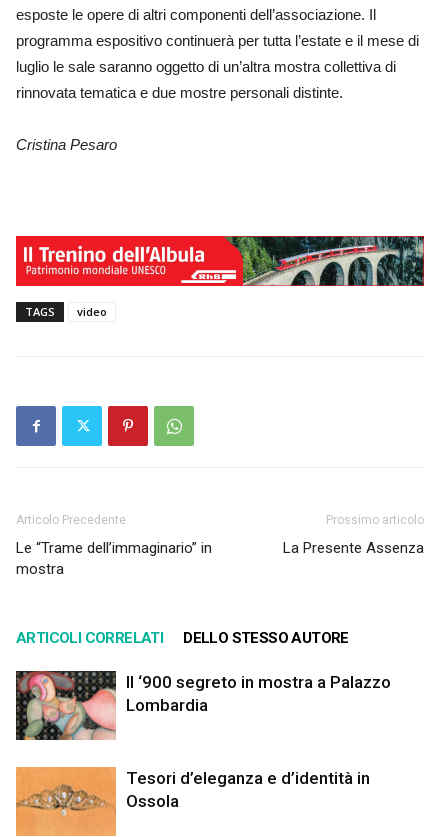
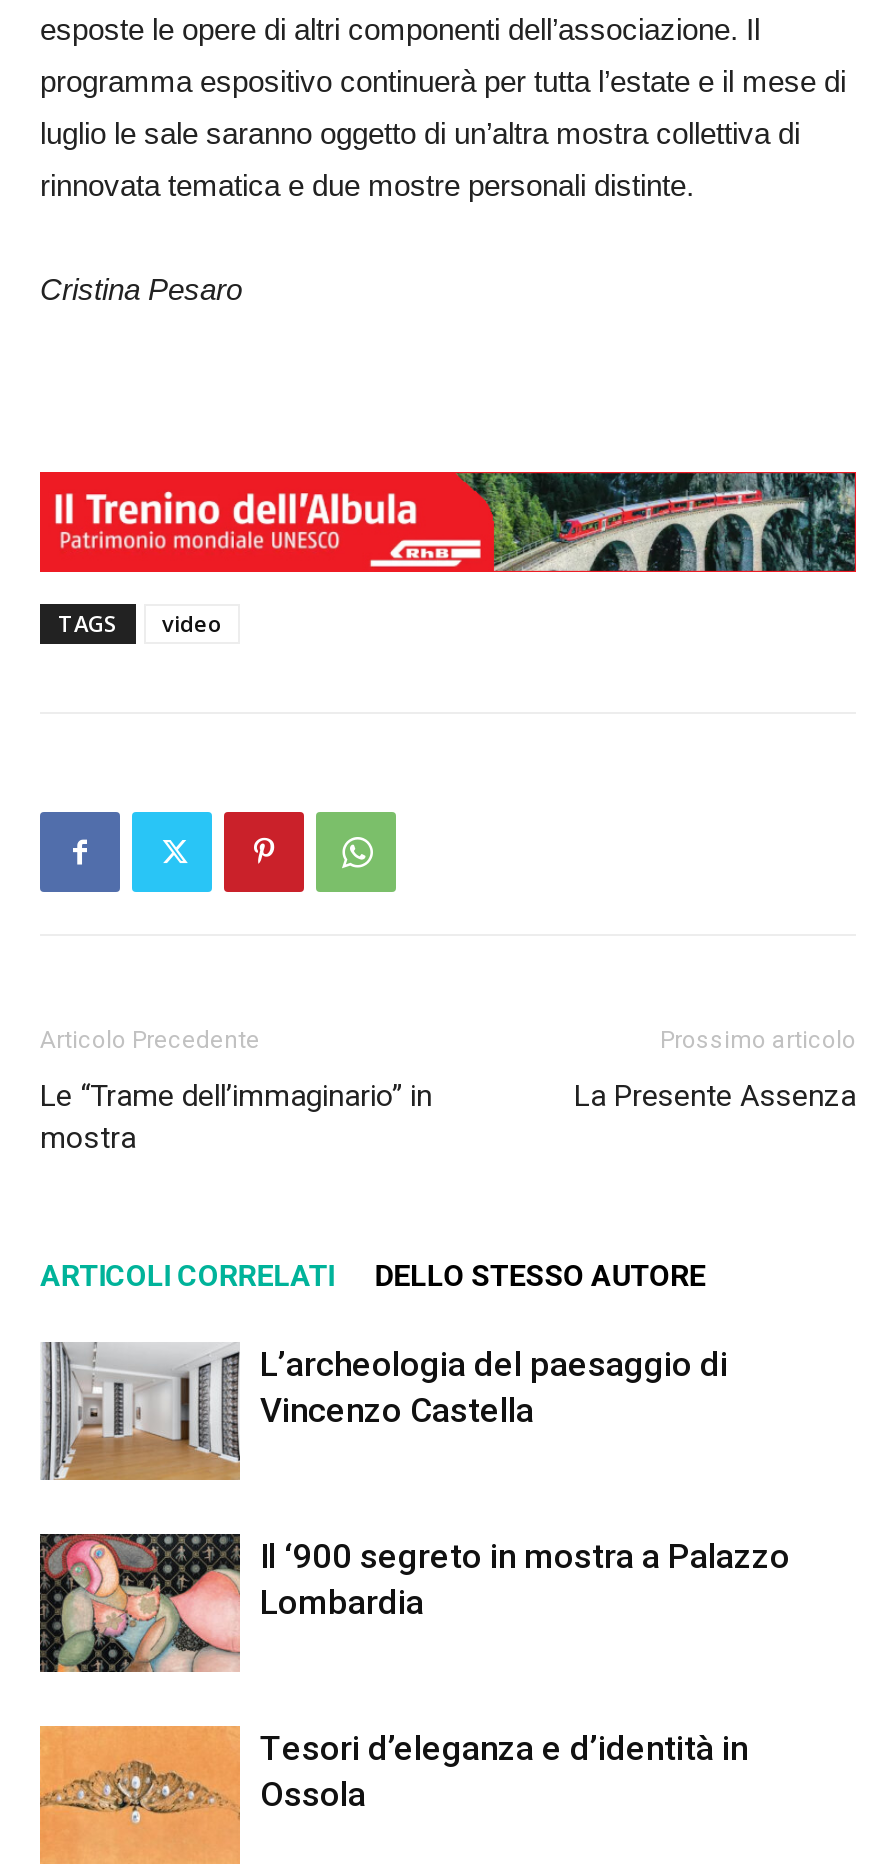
none -> [40,1342,728,1482] [image] | L’archeologia del paesaggio di | Vincenzo Castella

